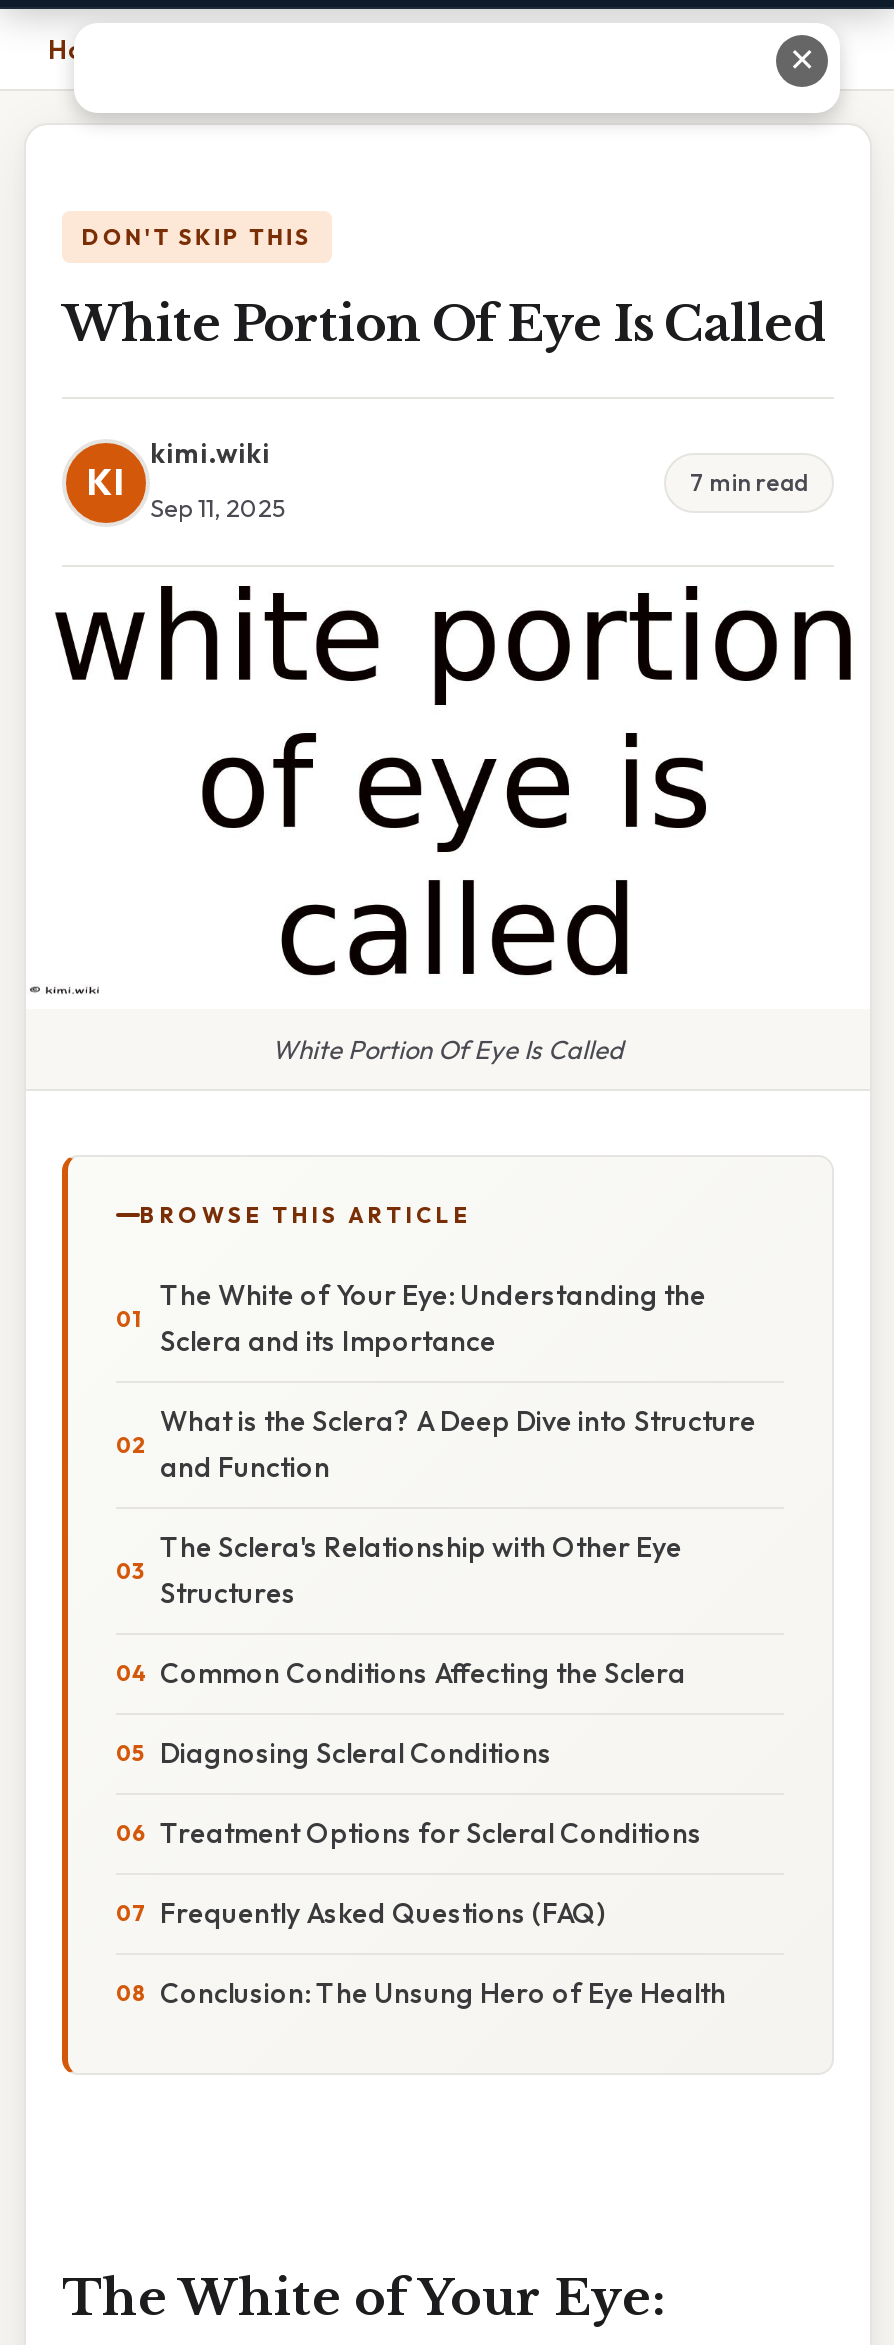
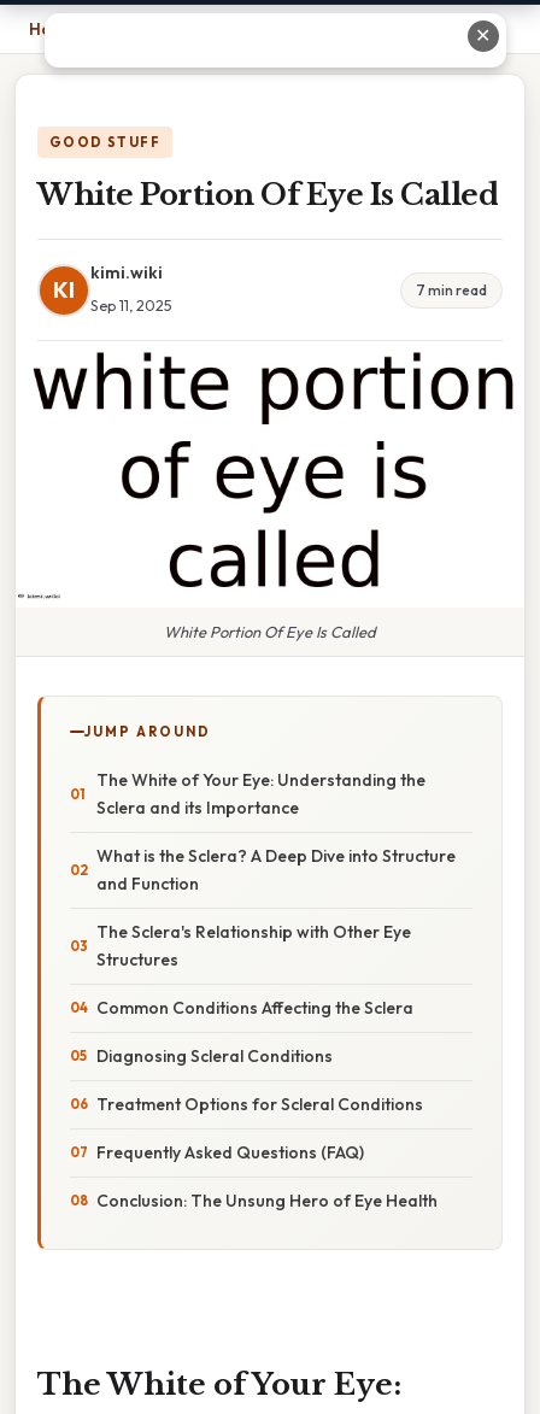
[82,223,312,251] DON'T SKIP THIS -> [49,134,160,151] GOOD STUFF
[140,1201,472,1229] BROWSE THIS ARTICLE -> [84,723,211,740] JUMP AROUND

